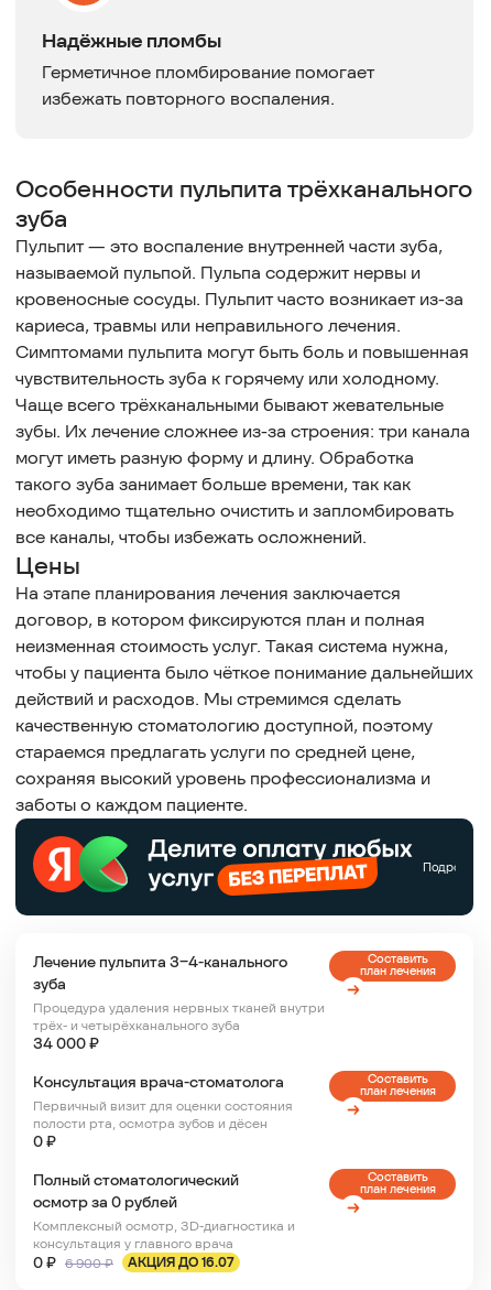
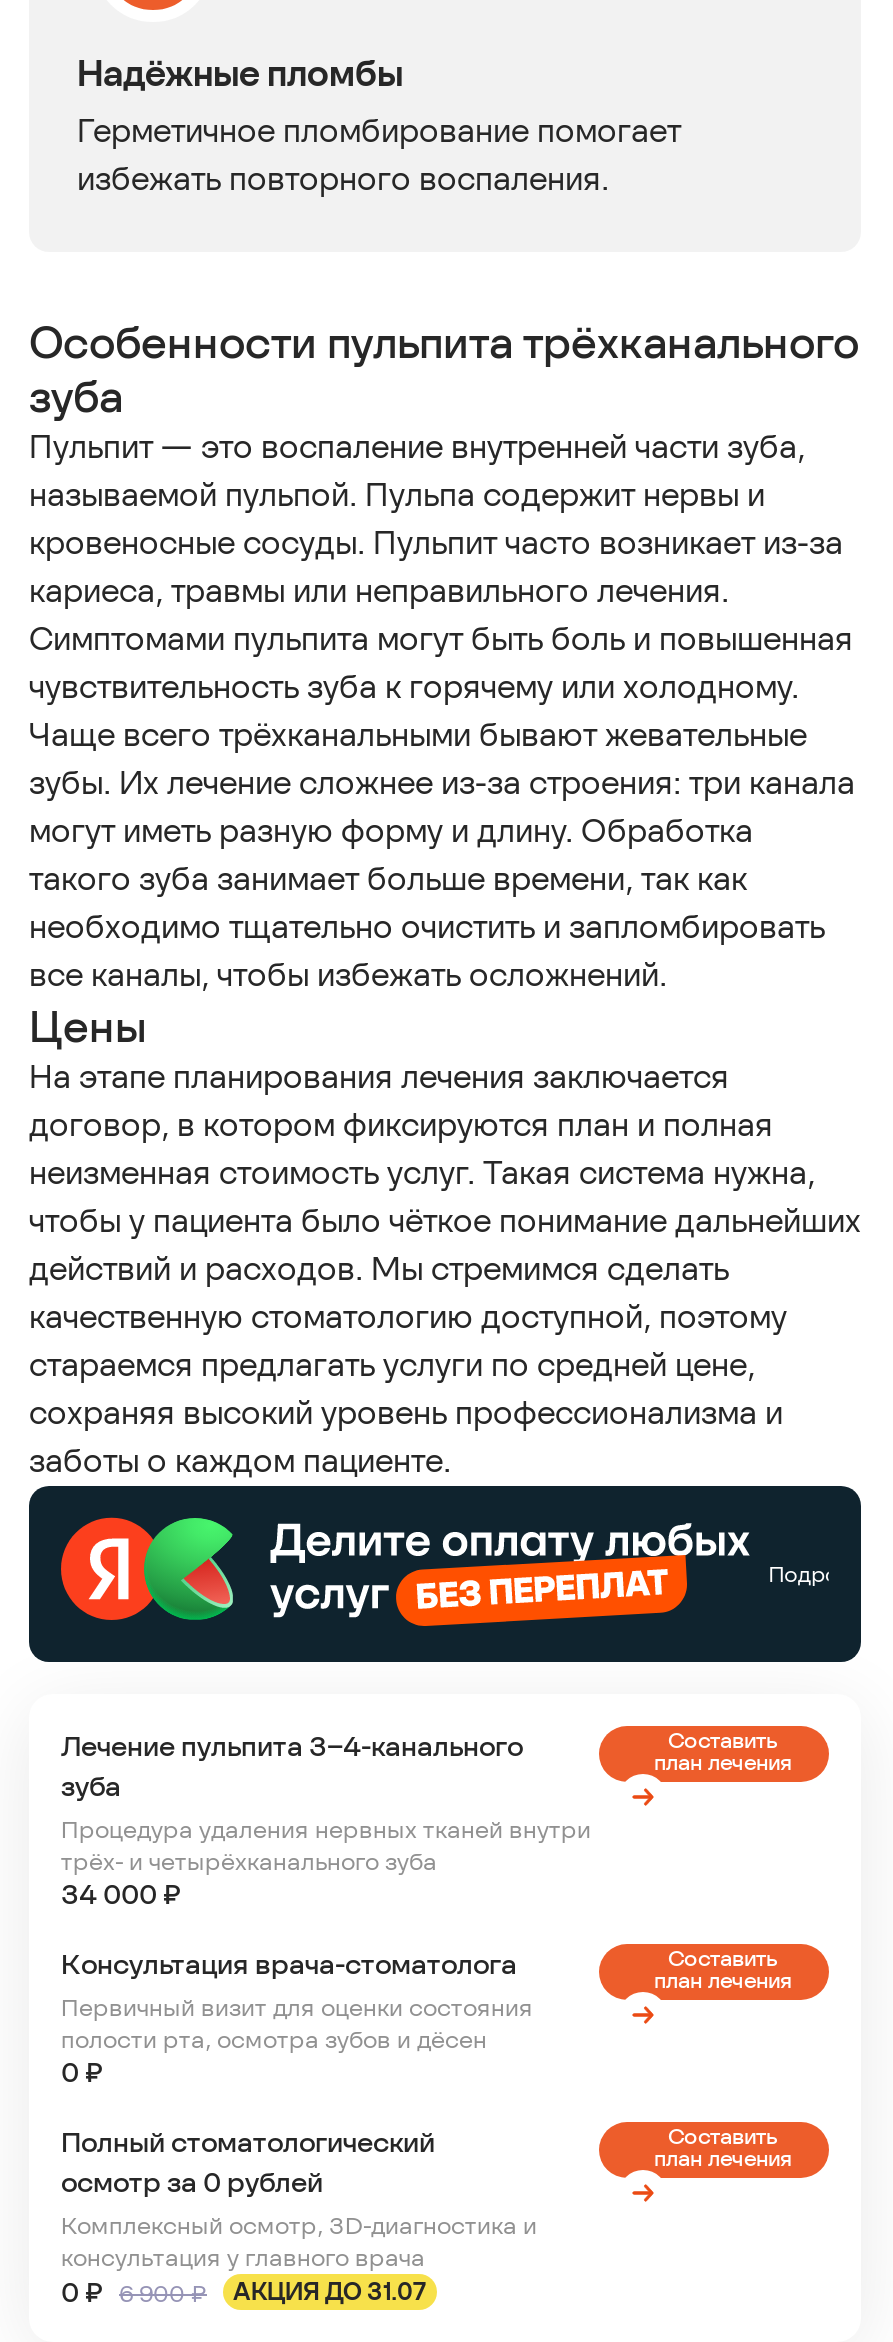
[128,1254,234,1270] АКЦИЯ ДО 16.07 -> [233,2277,427,2305] АКЦИЯ ДО 31.07

